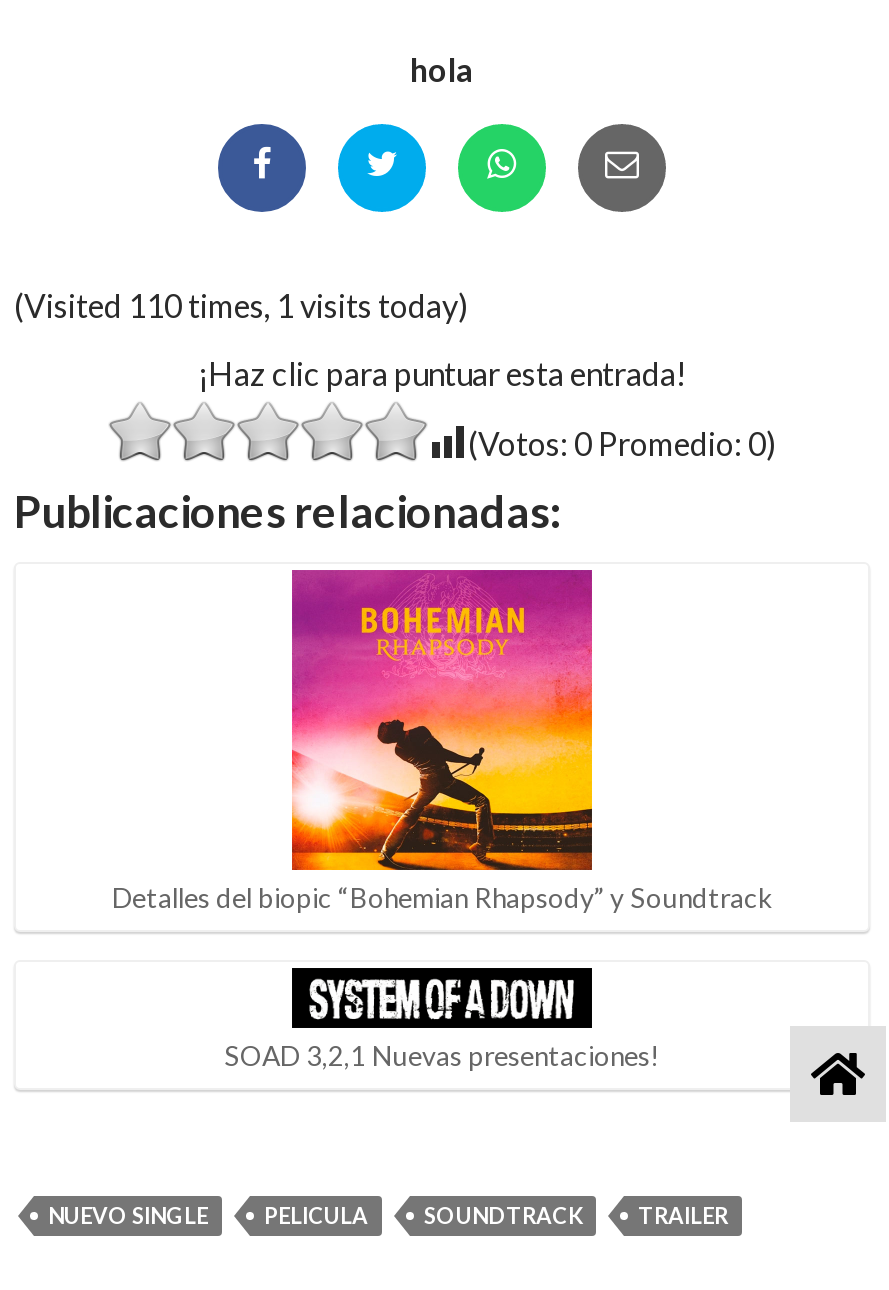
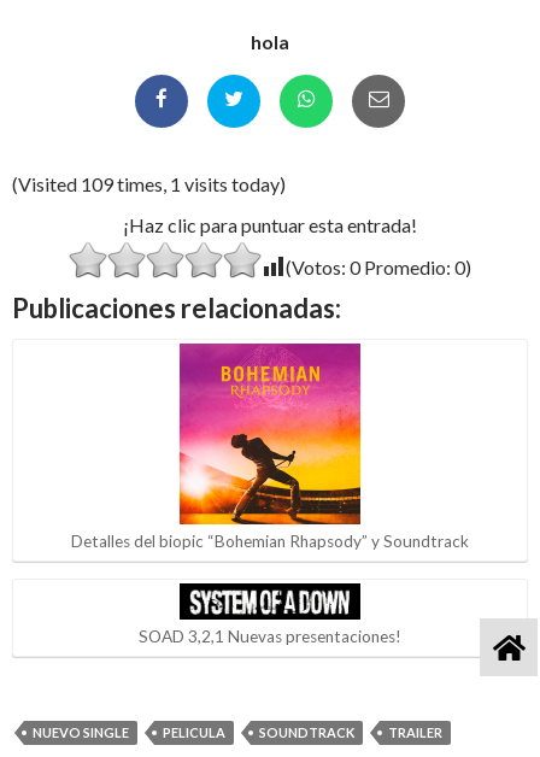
[14,286,468,324] (Visited 110 times, 1 visits today) -> [12,172,286,195] (Visited 109 times, 1 visits today)

